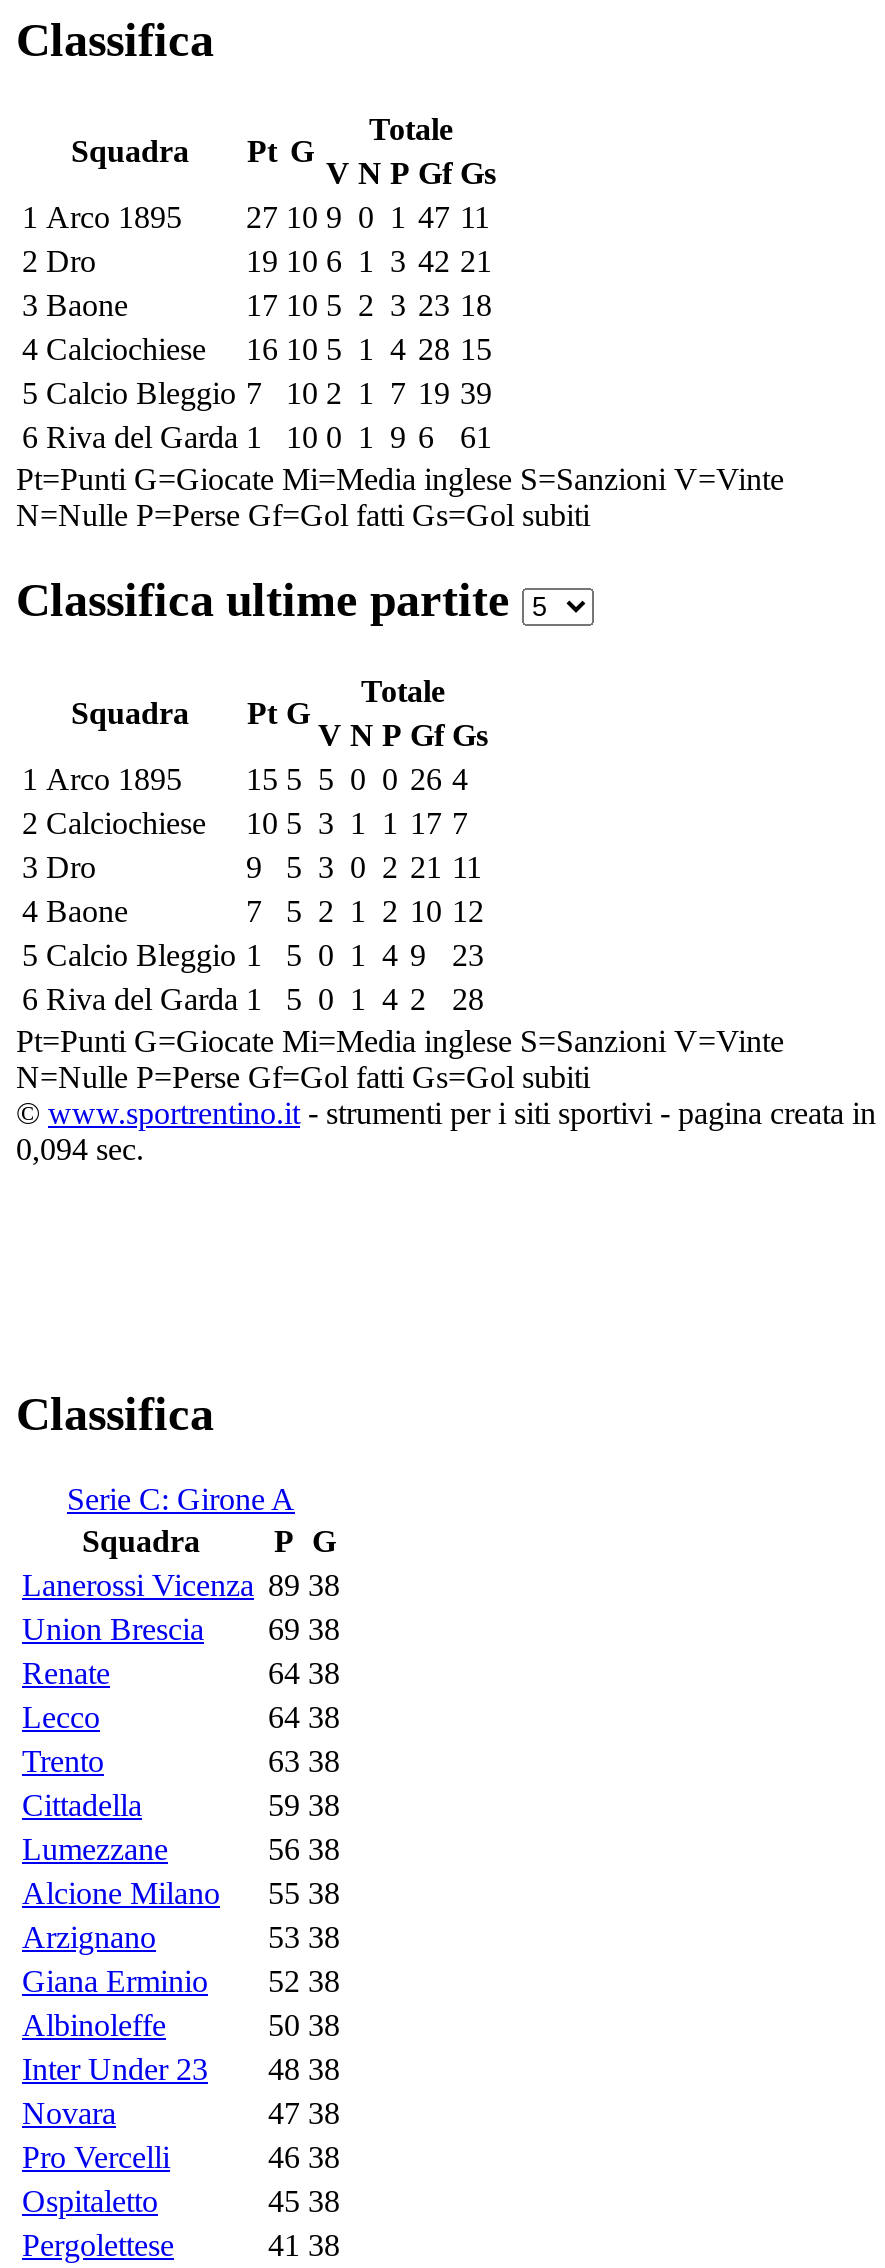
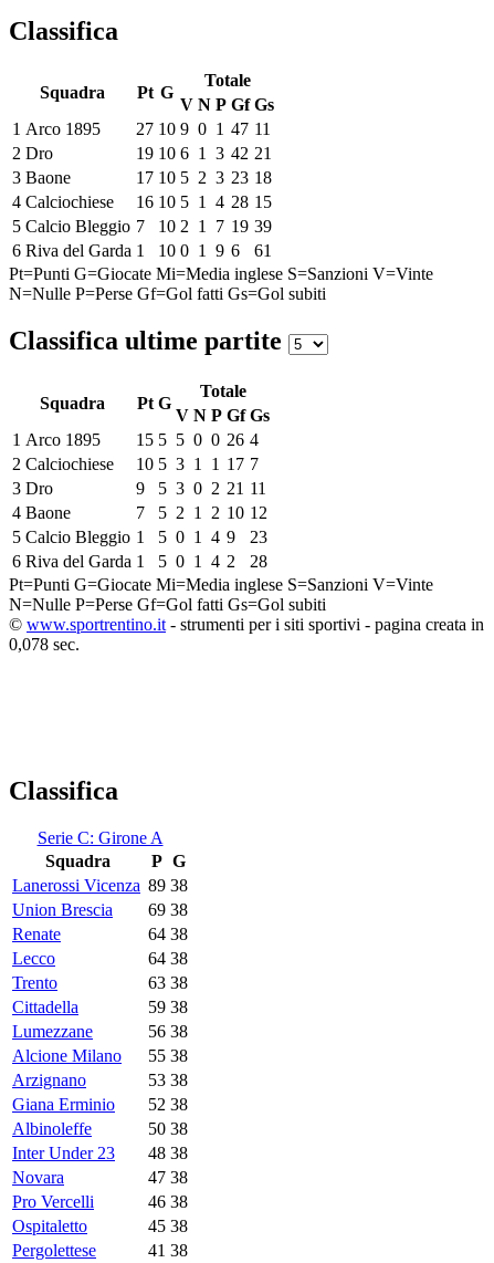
[16,1132,144,1166] 0,094 sec. -> [9,635,80,654] 0,078 sec.

